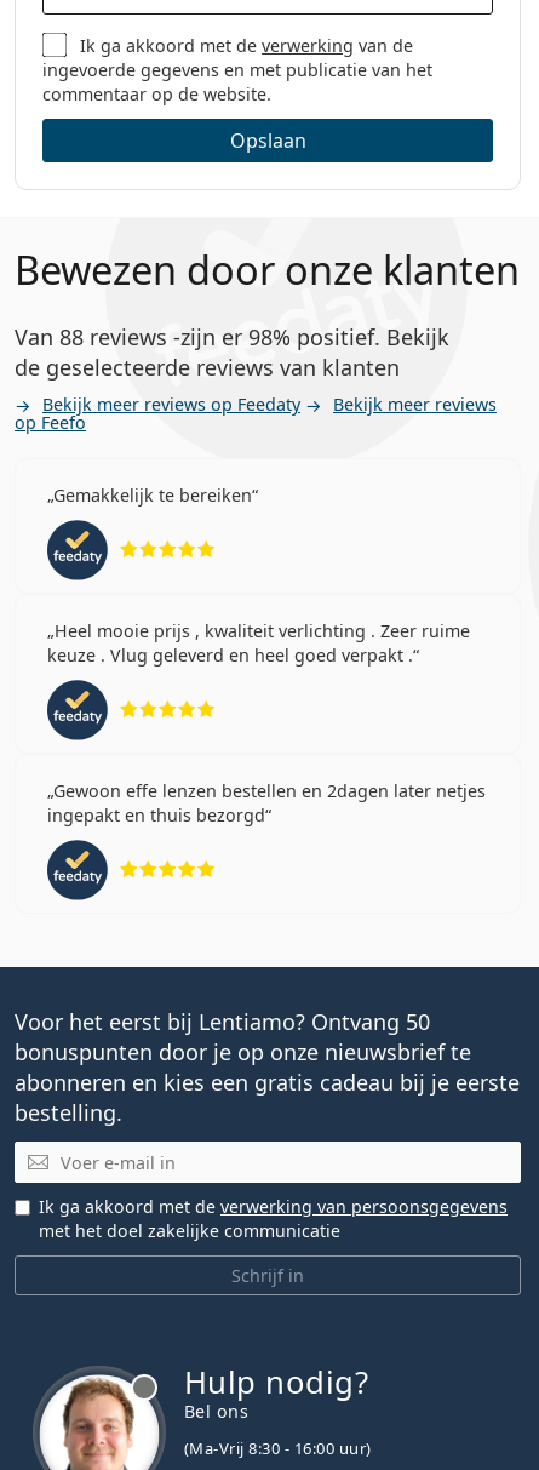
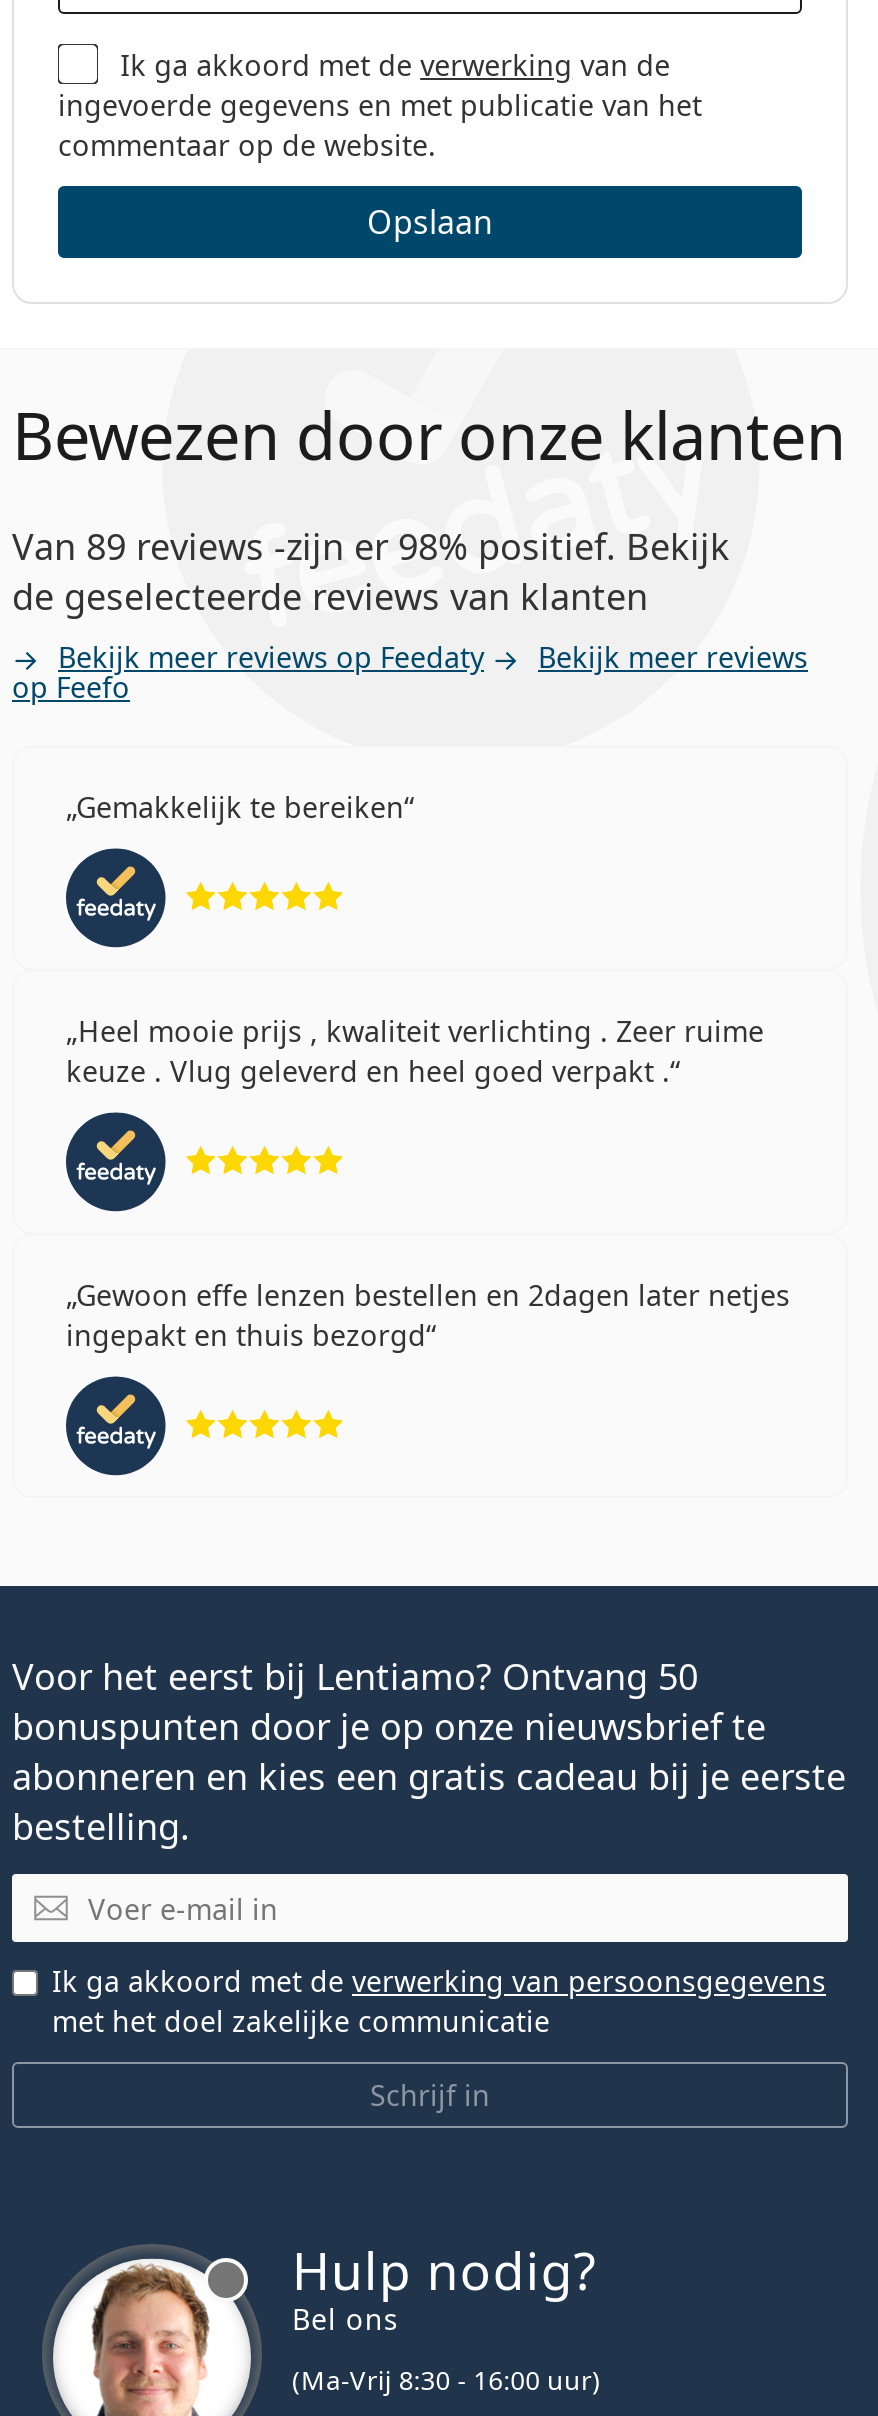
[15,322,449,351] Van 88 reviews -zijn er 98% positief. Bekijk -> [12,522,730,570] Van 89 reviews -zijn er 98% positief. Bekijk

